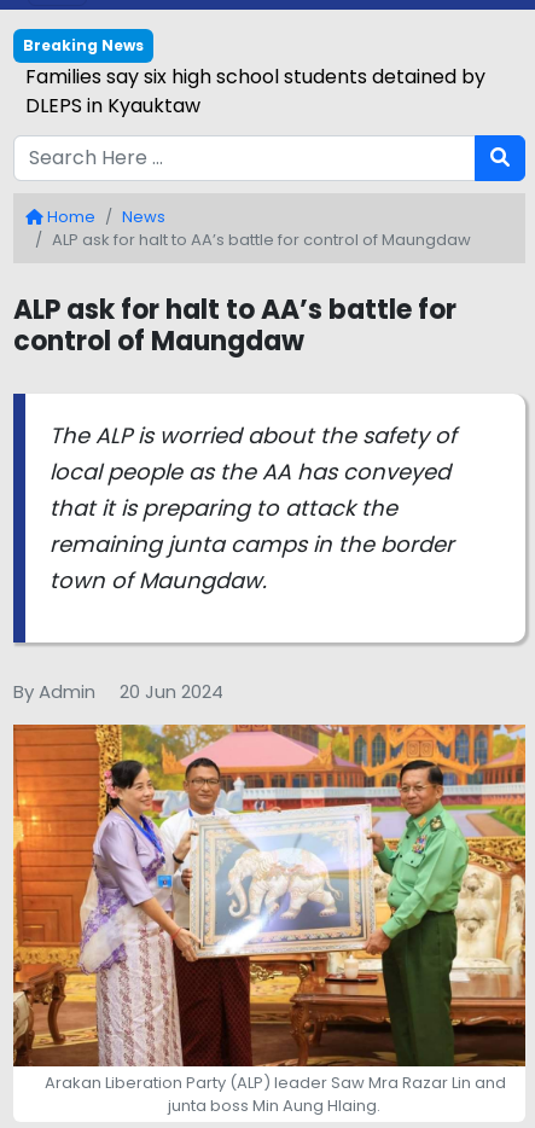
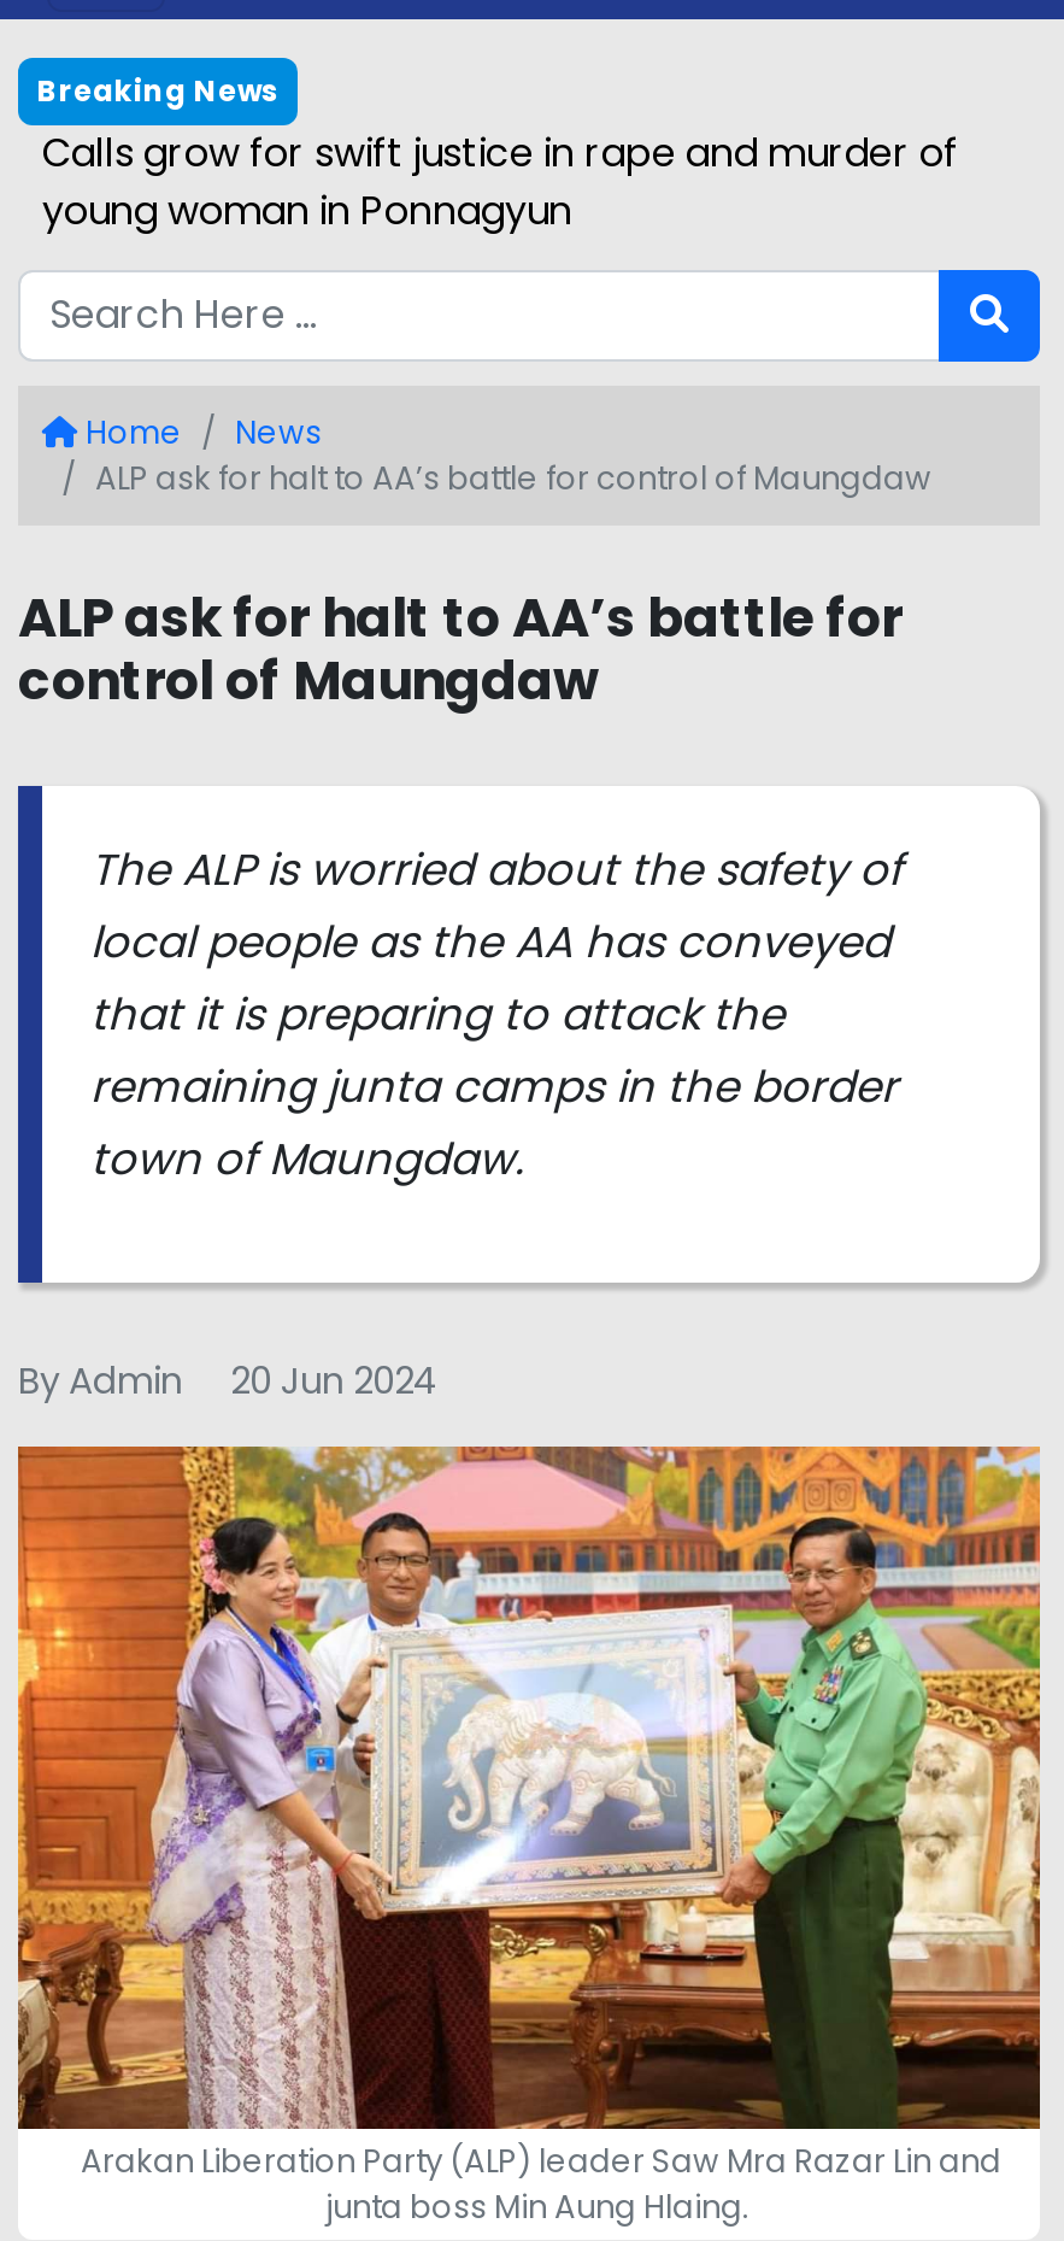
[25,63,485,120] Families say six high school students detained by | DLEPS in Kyauktaw -> [42,126,958,240] Calls grow for swift justice in rape and murder of | young woman in Ponnagyun

